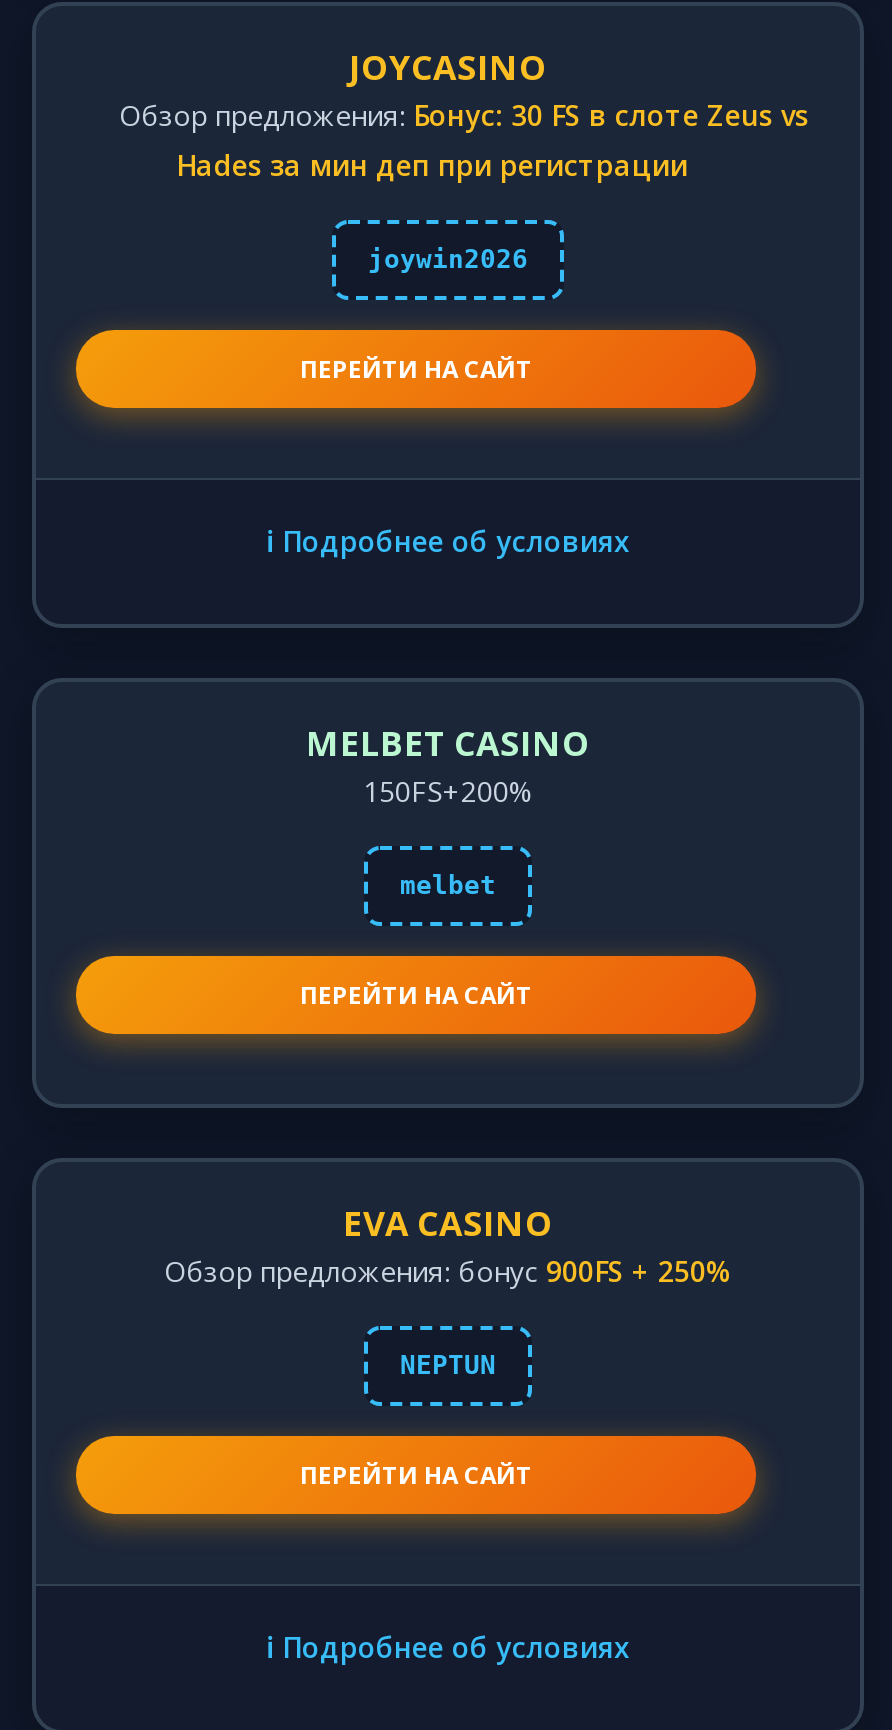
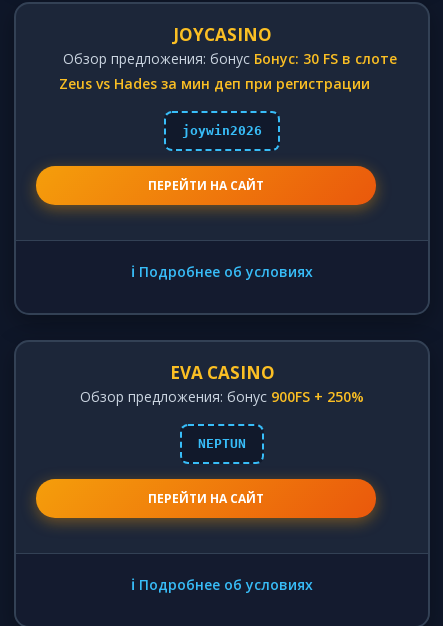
[119,96,809,184] Обзор предложения: Бонус: 30 FS в слоте Zeus vs | Hades за мин деп при регистрации -> [58,49,397,93] Обзор предложения: бонус Бонус: 30 FS в слоте | Zeus vs Hades за мин деп при регистрации
[300,720,590,1012] MELBET CASINO | 150FS+200% | melbet | ПЕРЕЙТИ НА САЙТ -> none

